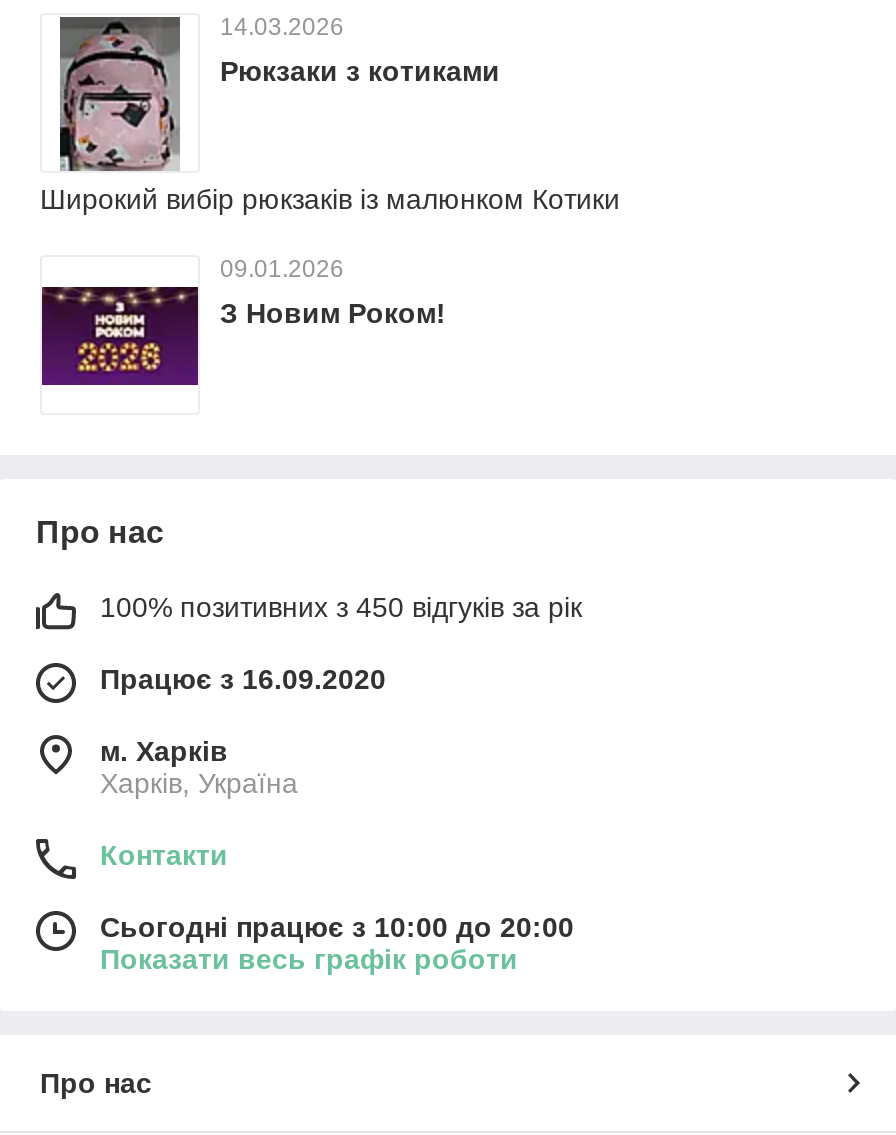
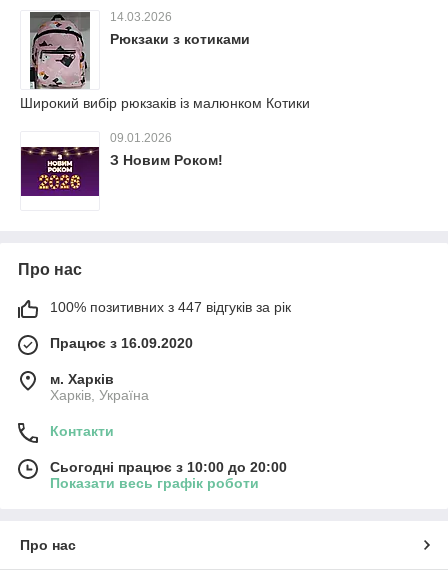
[100,592,582,624] 100% позитивних з 450 відгуків за рік -> [50,299,291,315] 100% позитивних з 447 відгуків за рік

